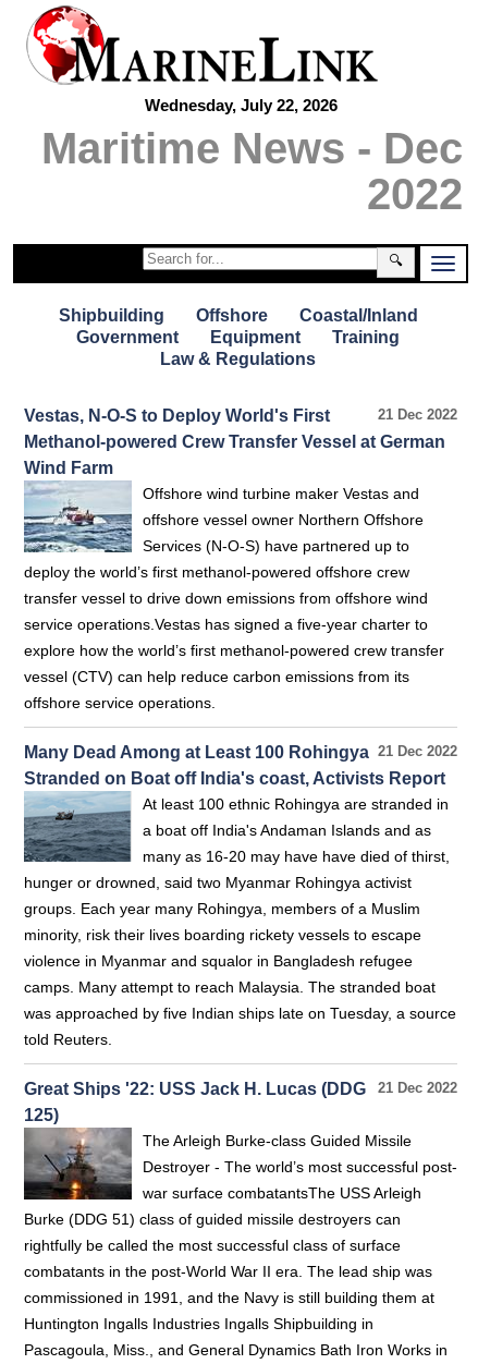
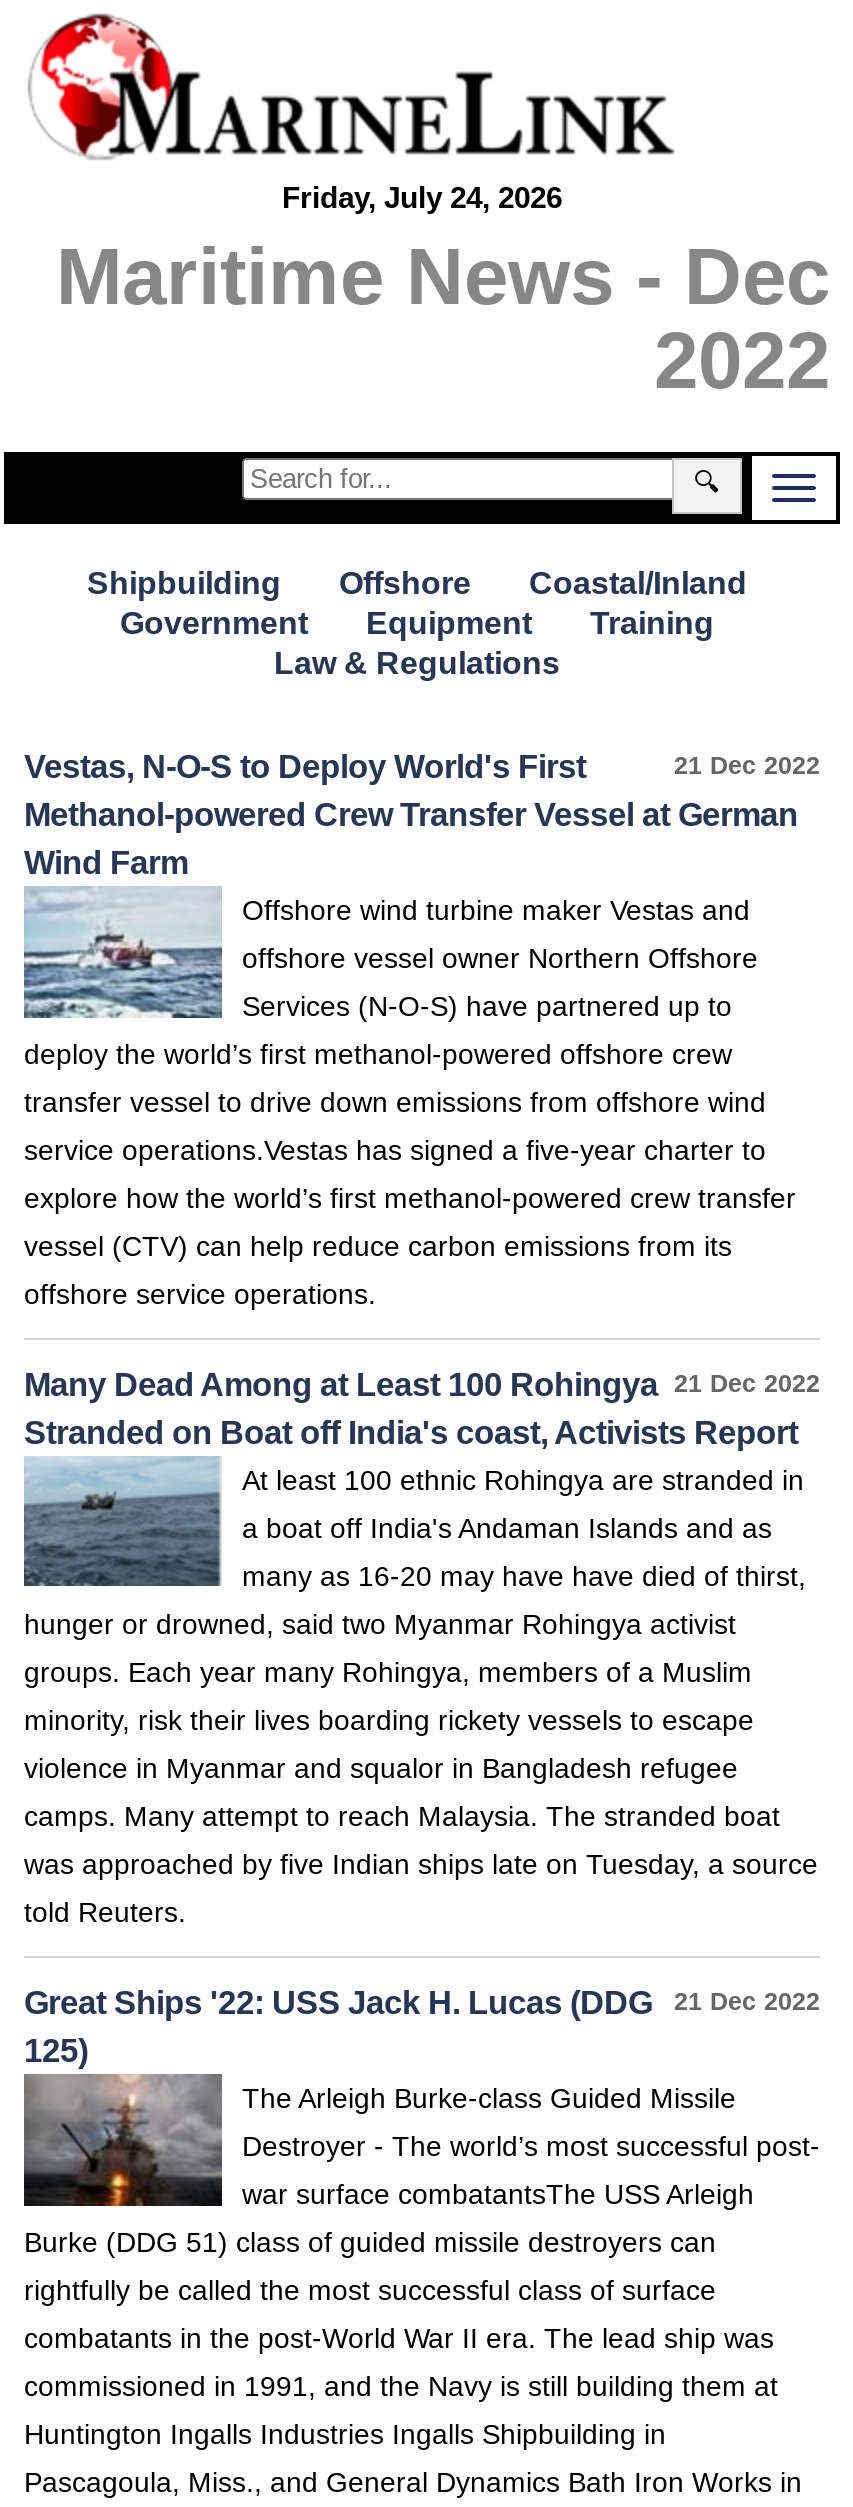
[144,96,337,114] Wednesday, July 22, 2026 -> [282,180,562,214] Friday, July 24, 2026

